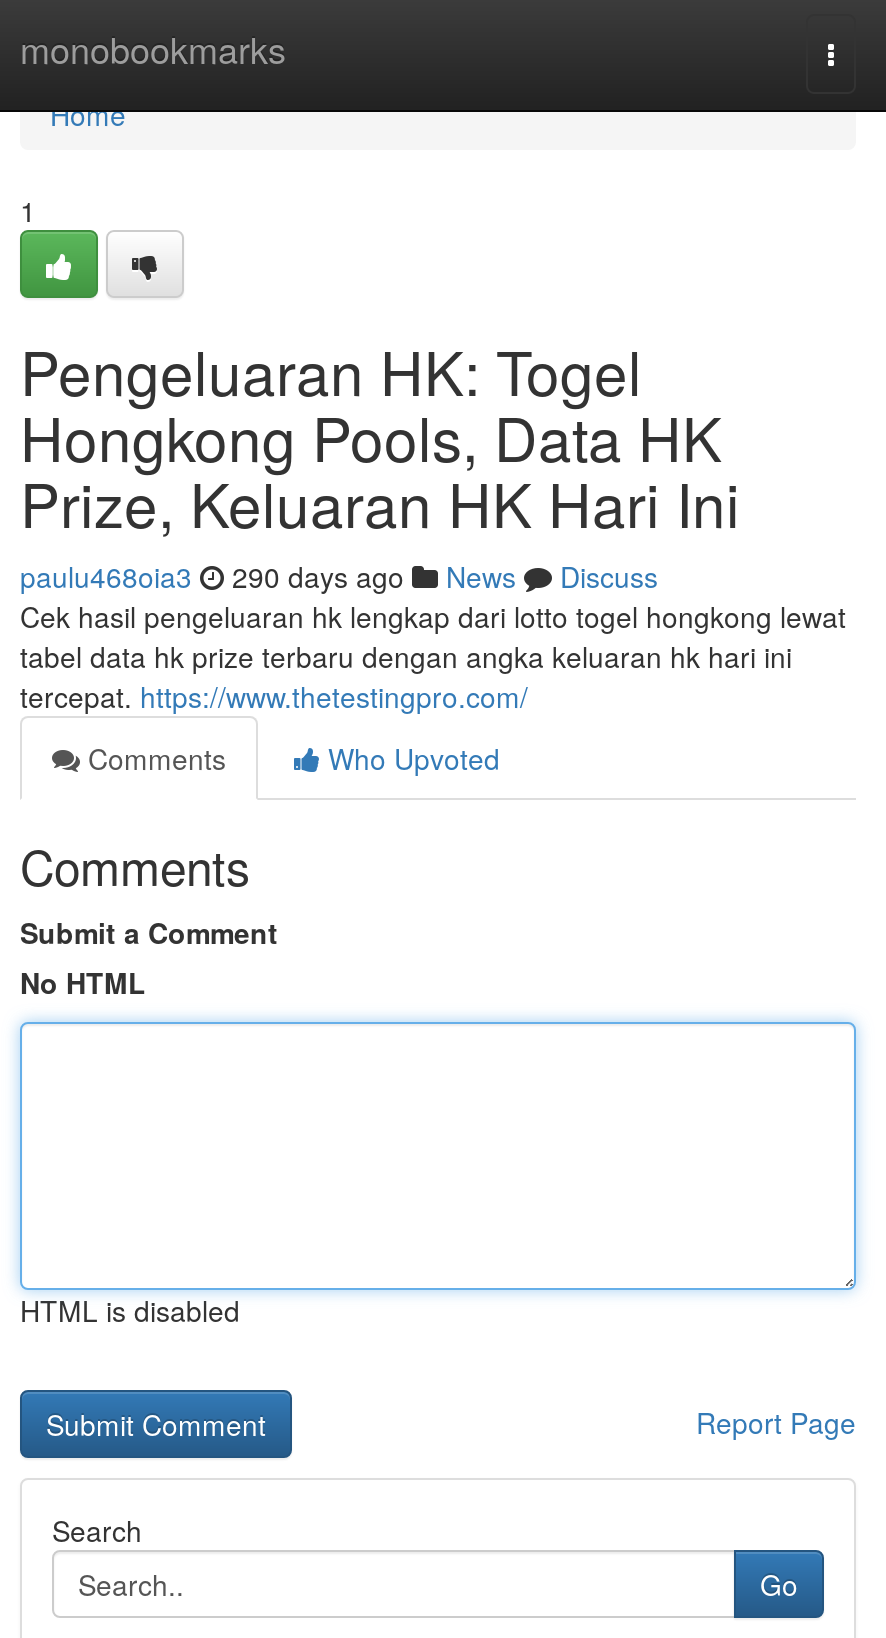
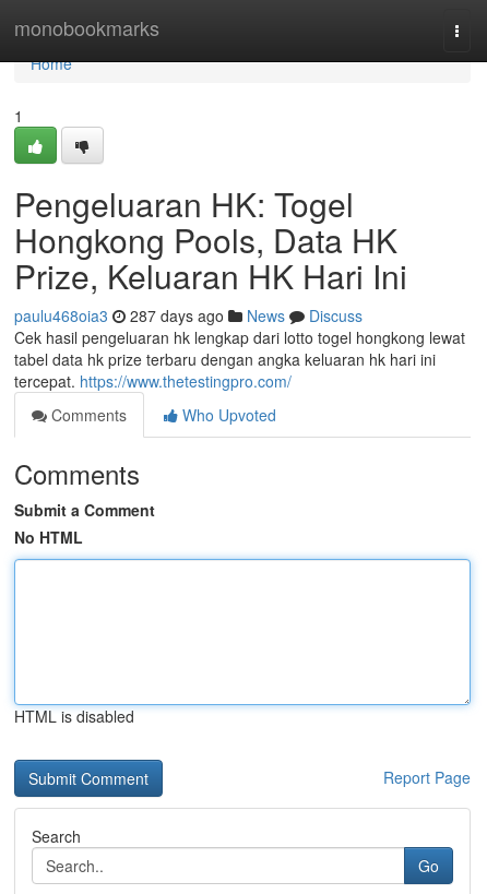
[20,556,658,596] paulu468oia3 290 days ago News Discuss -> [14,305,363,326] paulu468oia3 287 days ago News Discuss

